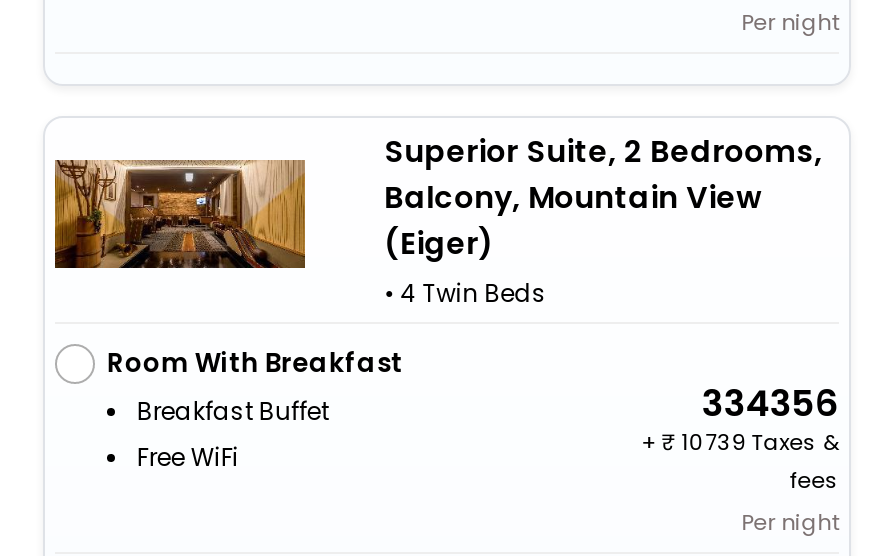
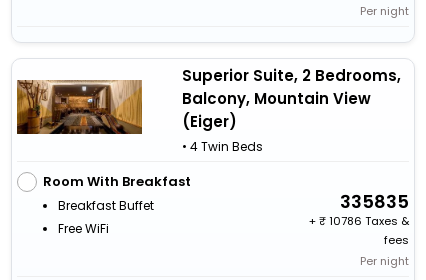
[693,379,839,429] 334356 -> [336,189,409,214] 335835
[641,427,839,459] + 10739 Taxes & -> [309,213,409,229] + 10786 Taxes &

